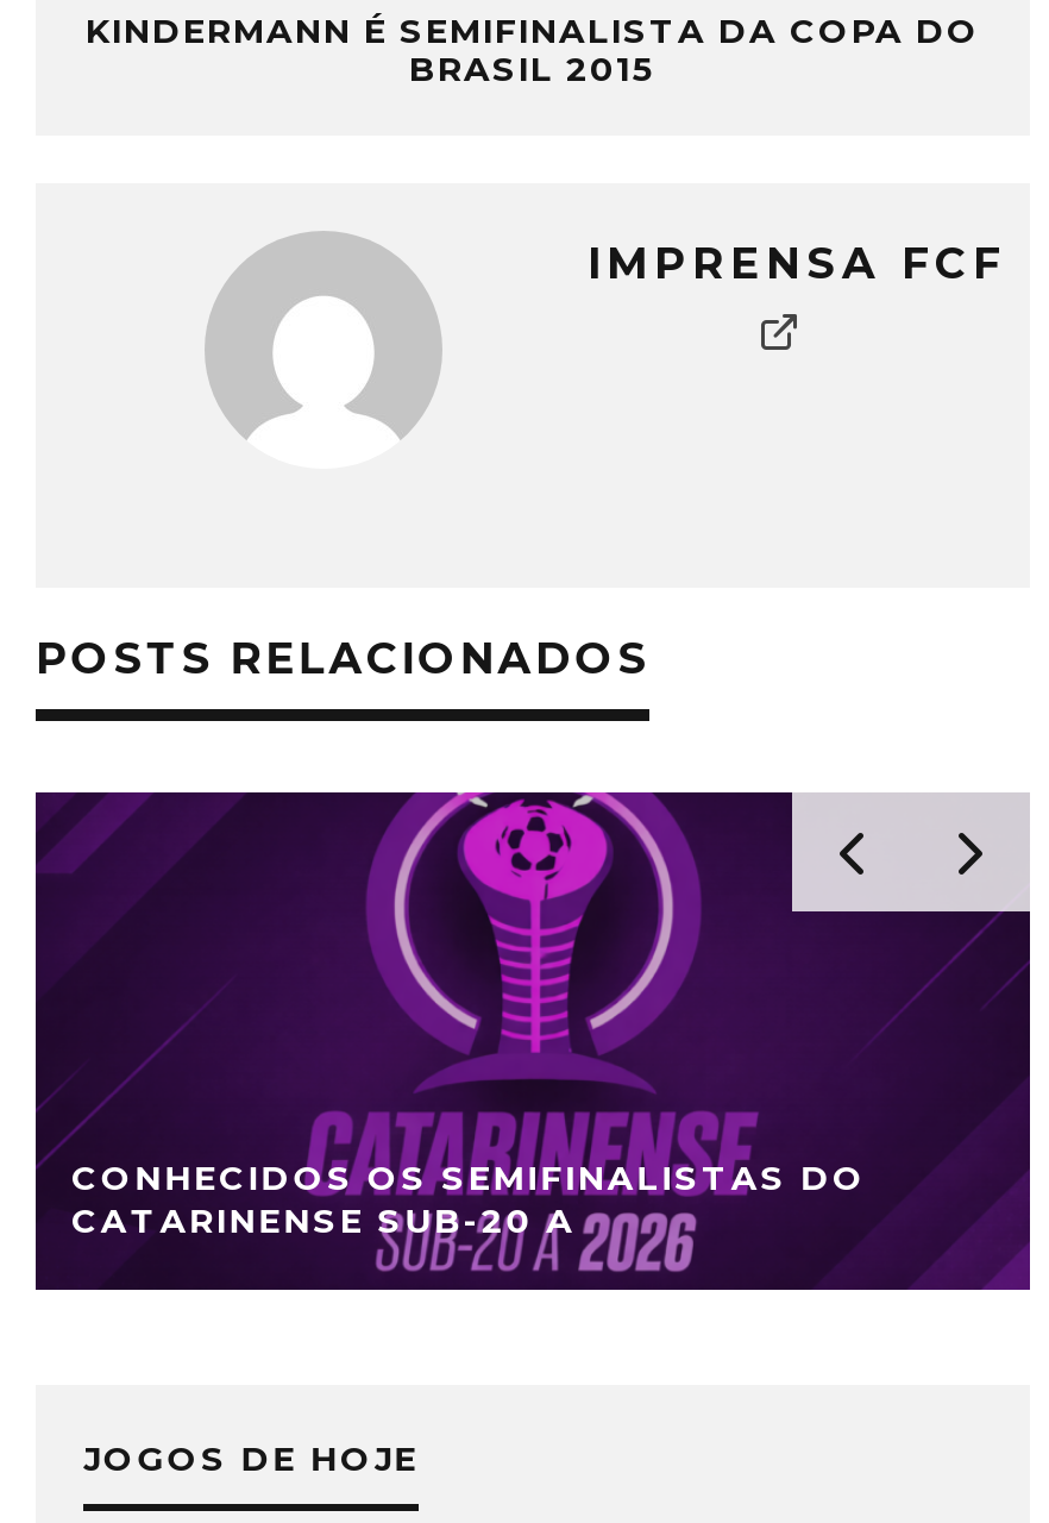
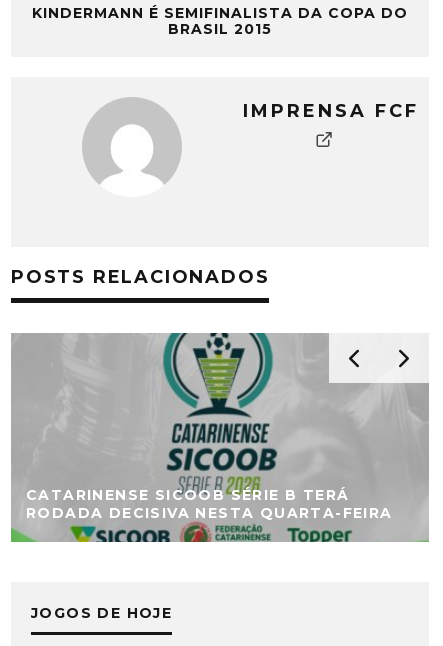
[33,790,1032,1292] [image] | CONHECIDOS OS SEMIFINALISTAS DO | CATARINENSE SUB-20 A -> [10,332,429,543] [image] | CATARINENSE SICOOB SÉRIE B TERÁ | RODADA DECISIVA NESTA QUARTA-FEIRA

